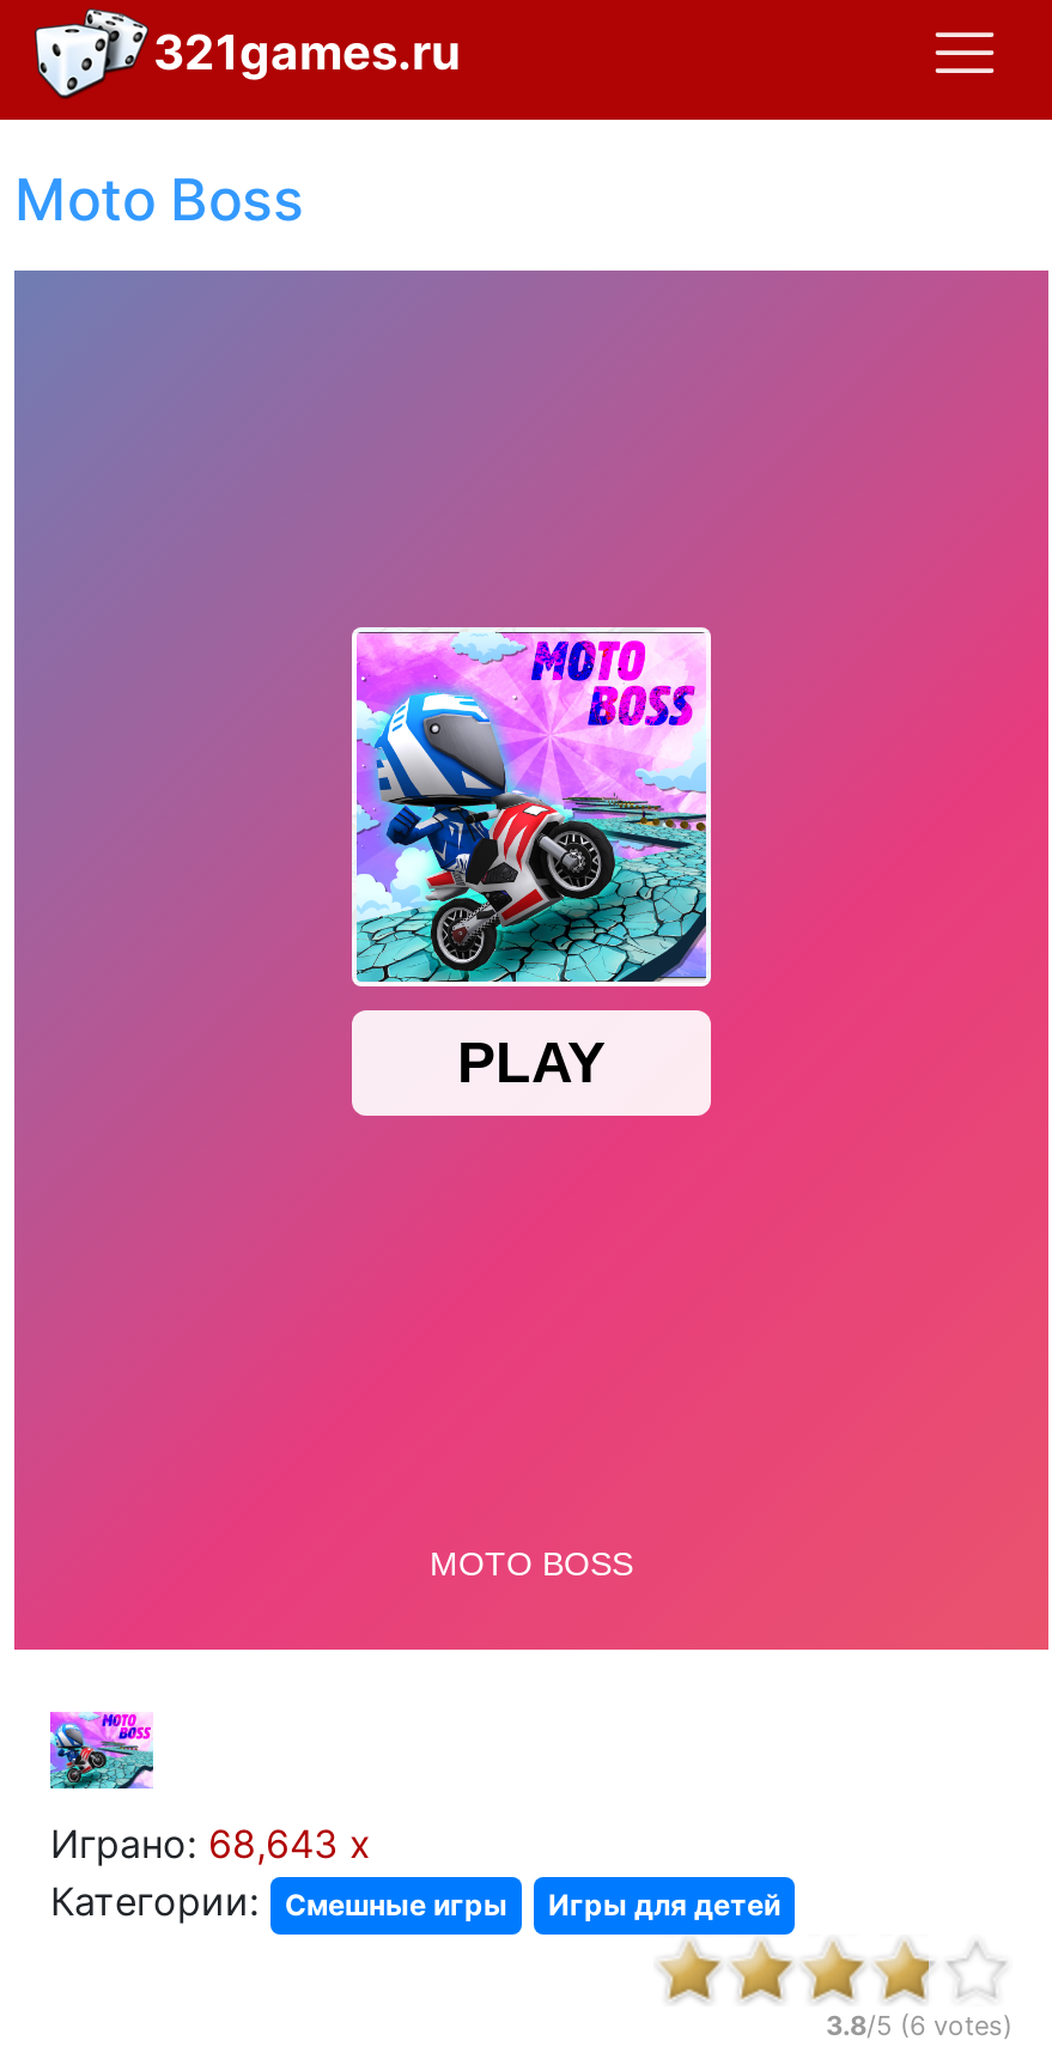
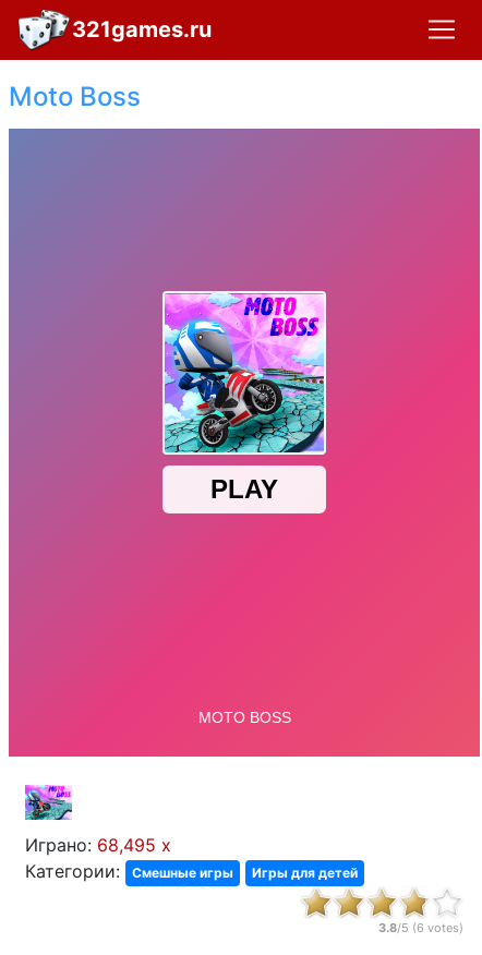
[50,1820,371,1867] Играно: 68,643 x -> [25,834,171,856] Играно: 68,495 x

